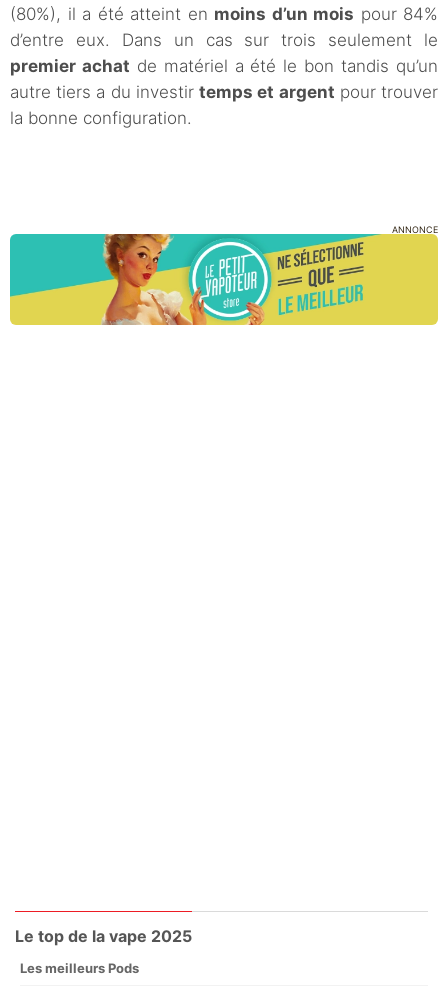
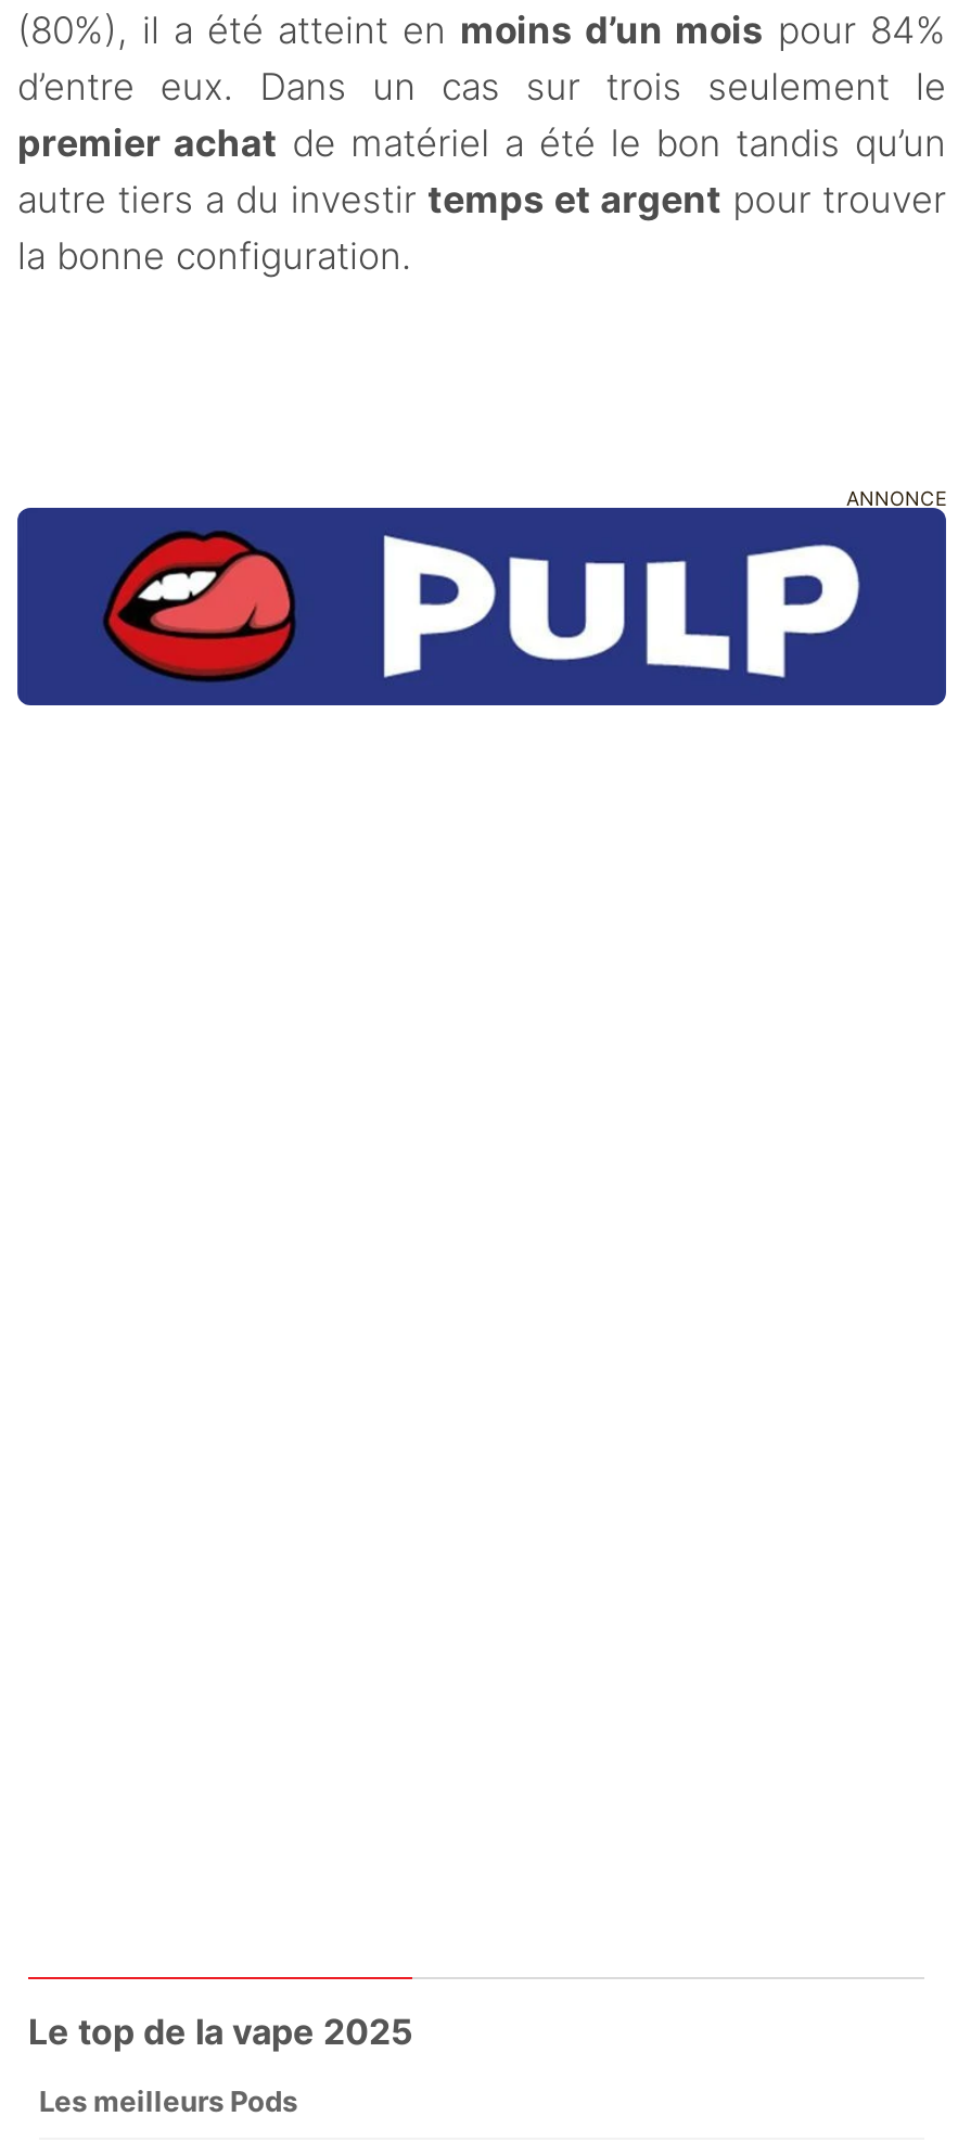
[9,233,439,326] [image] -> [15,506,948,707] [image]

